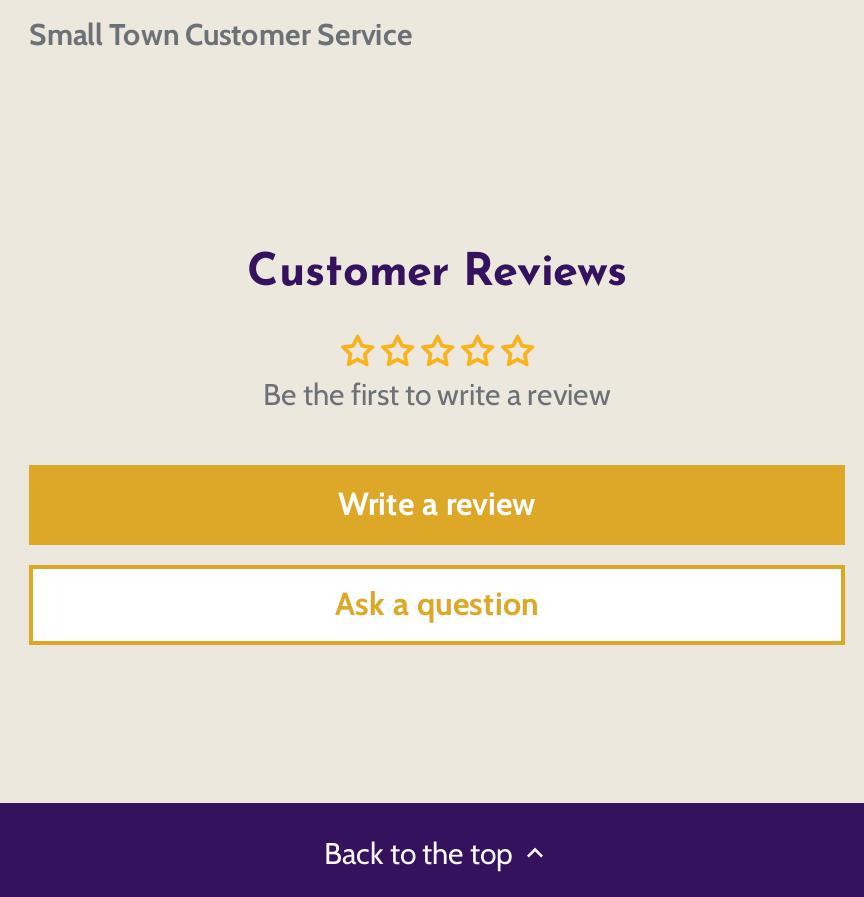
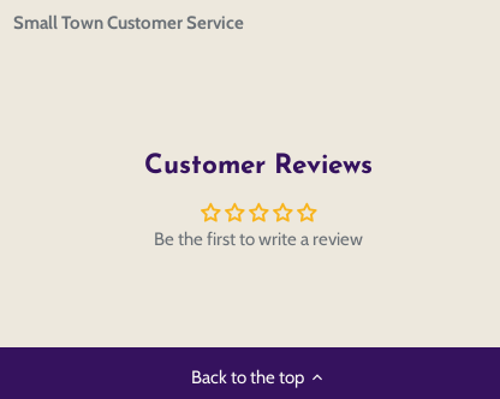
[335,485,539,623] Write a review | Ask a question -> none

